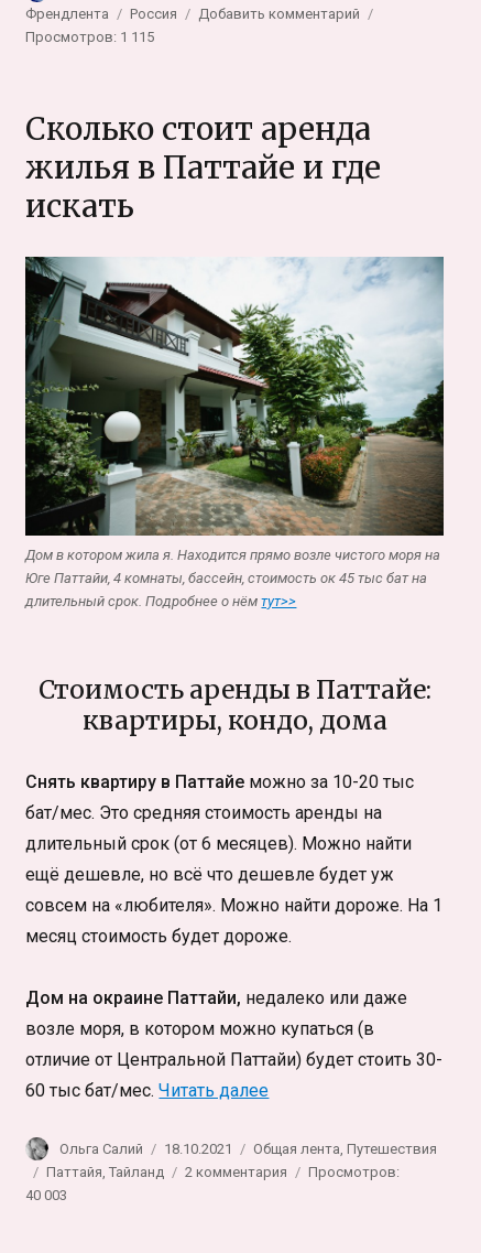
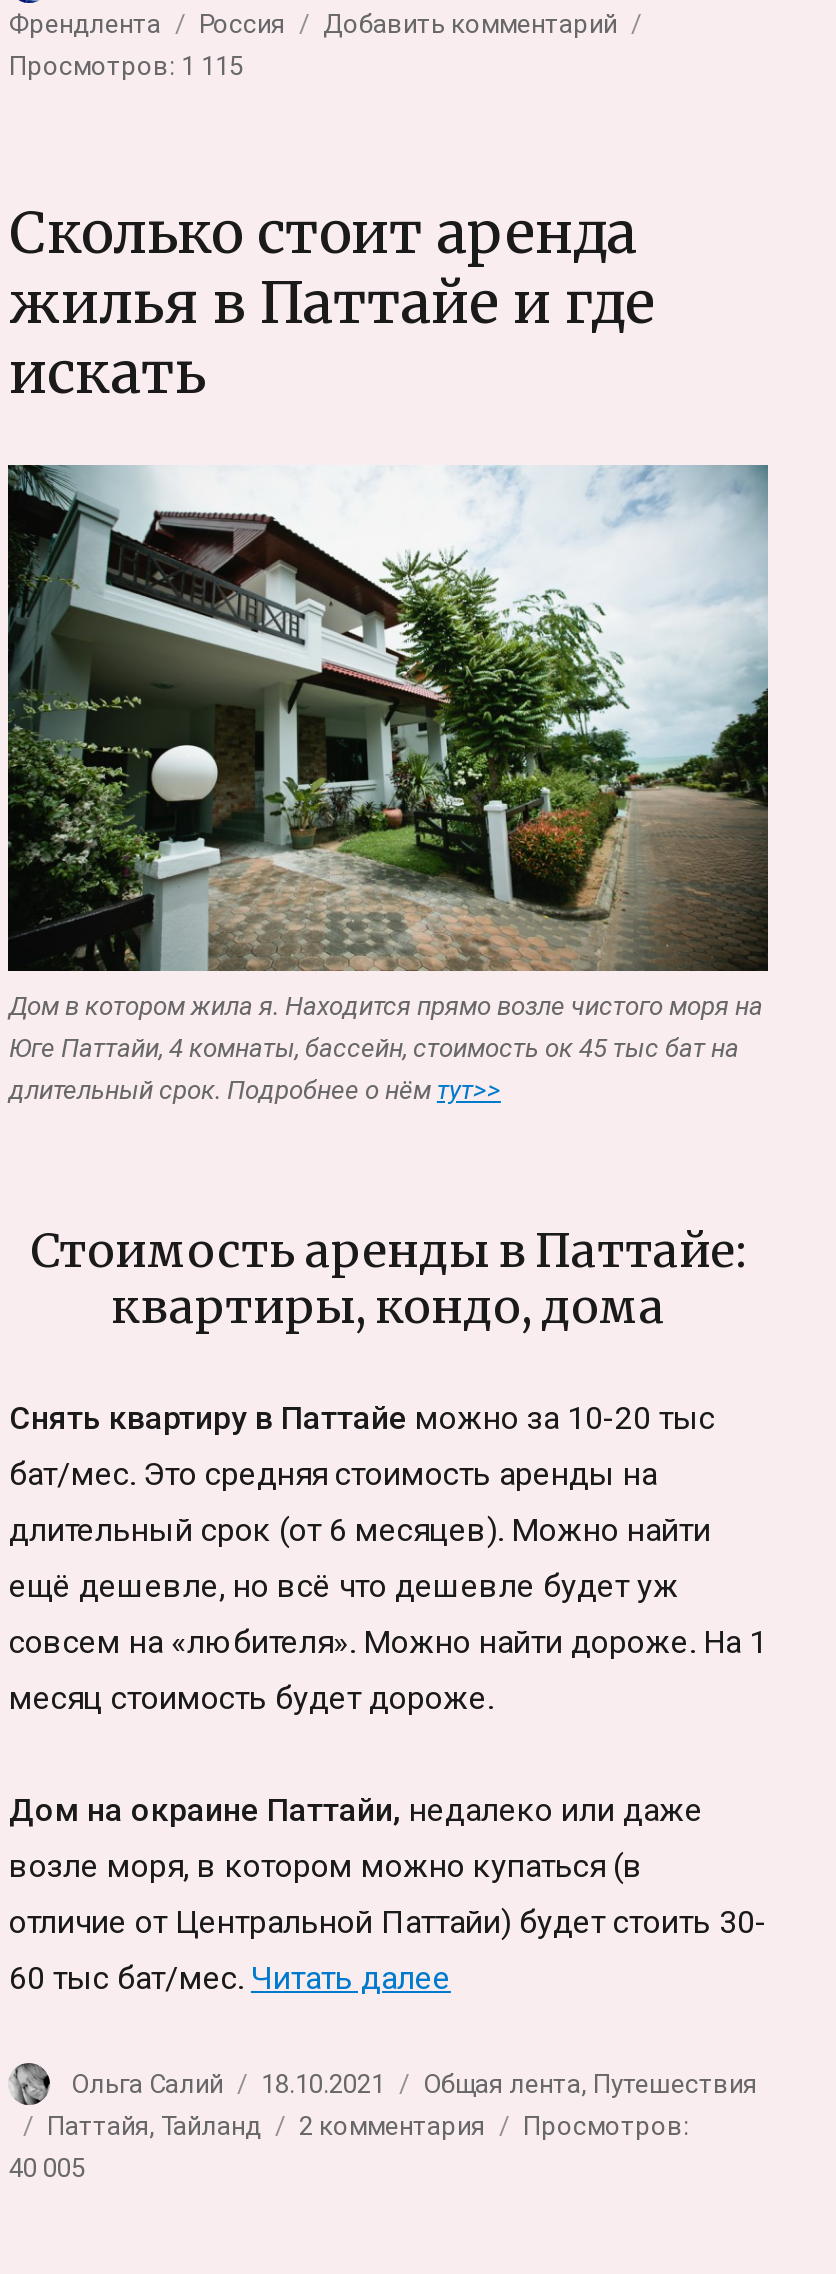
[26,1187,68,1203] 40 003 -> [9,2153,85,2183] 40 005

